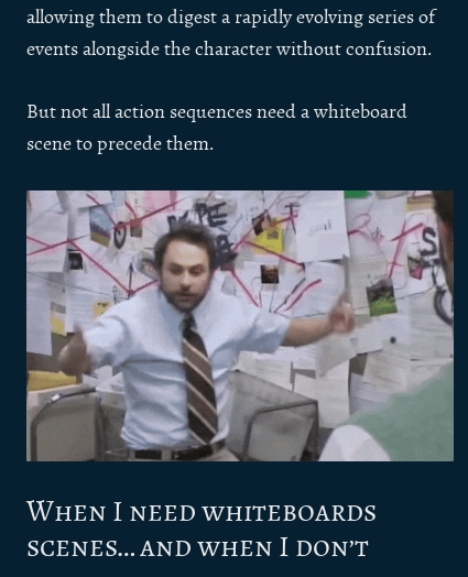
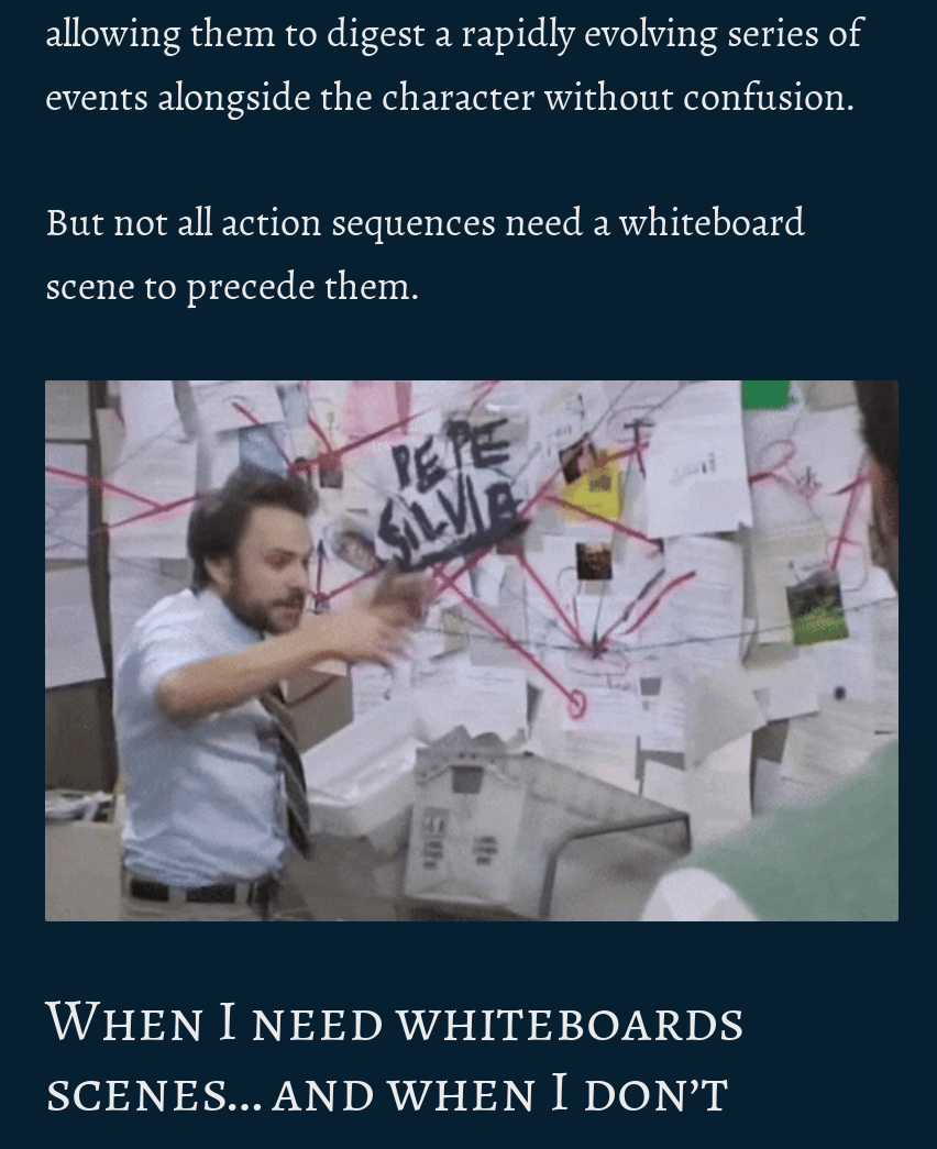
[26,189,454,462] [image] -> [45,378,899,924] [image]

